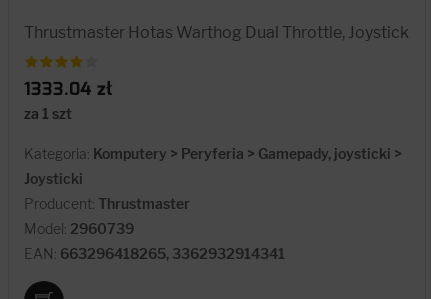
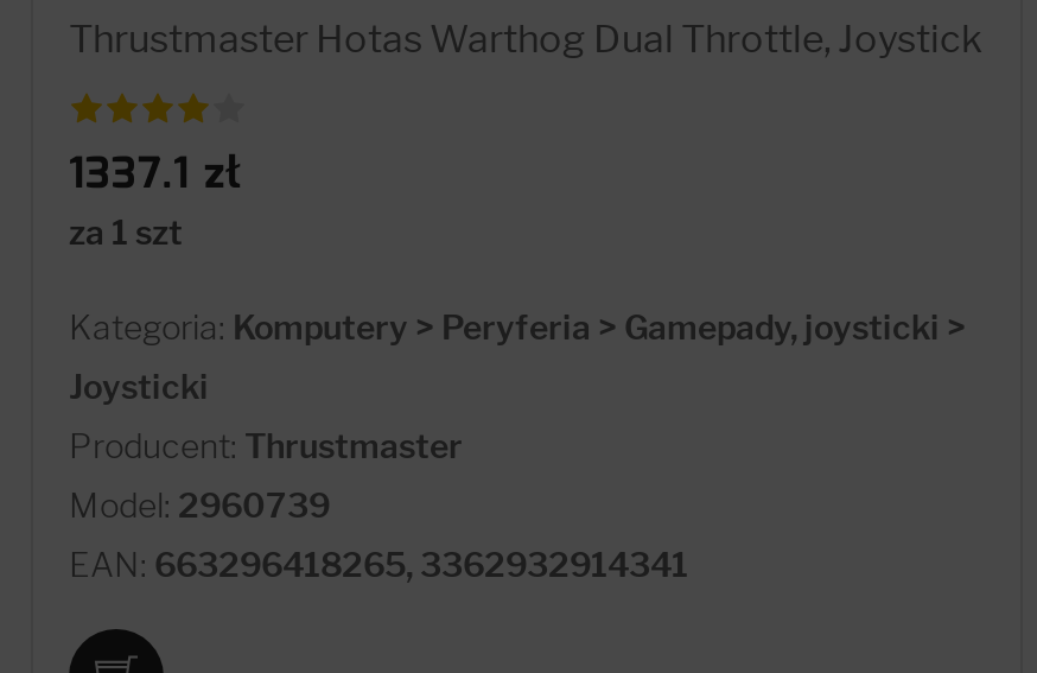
[24,76,112,104] 1333.04 zł -> [69,143,240,210] 1337.1 zł

